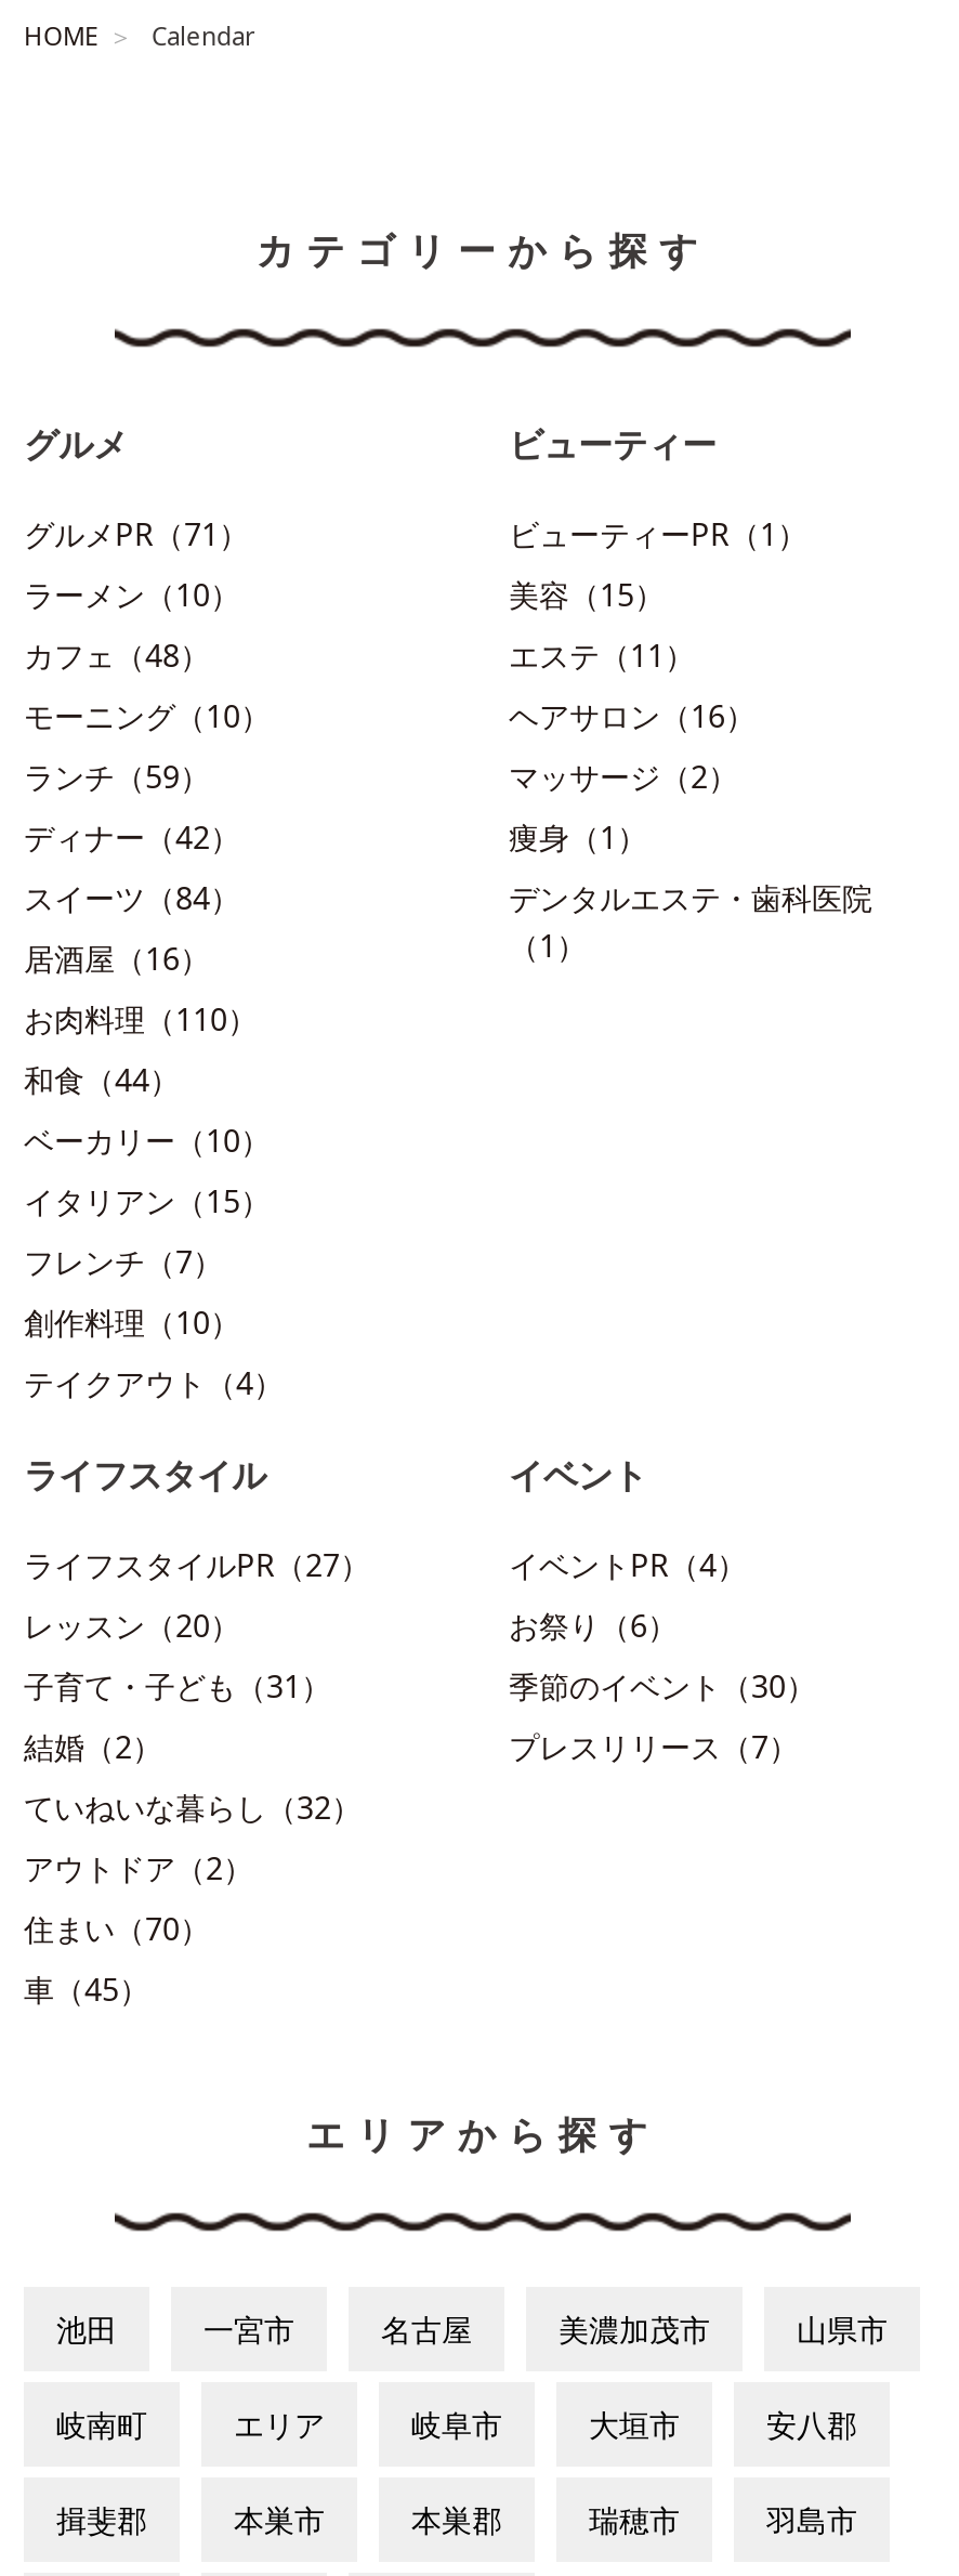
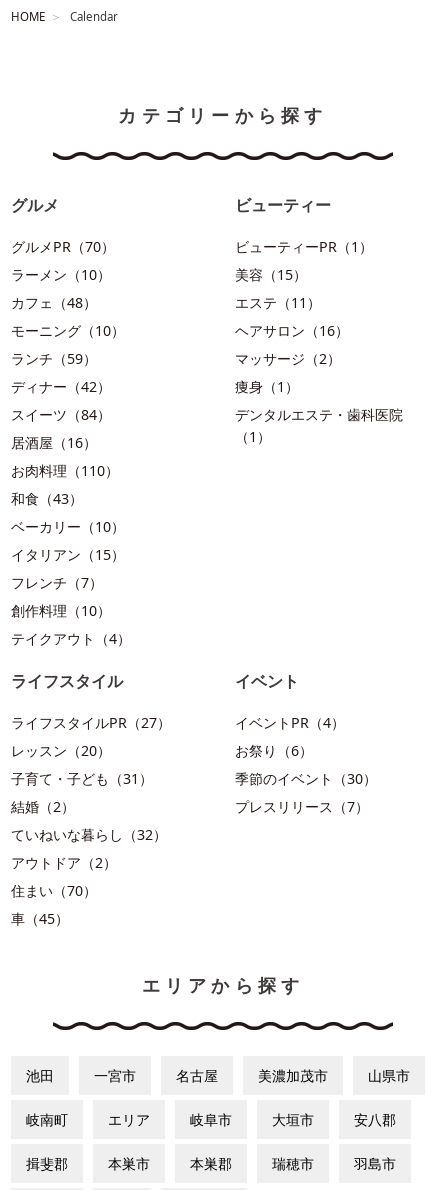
[24,513,249,554] グルメPR（71） -> [11,237,115,256] グルメPR（70）
[24,1059,180,1100] 和食（44） -> [11,489,83,508] 和食（43）

